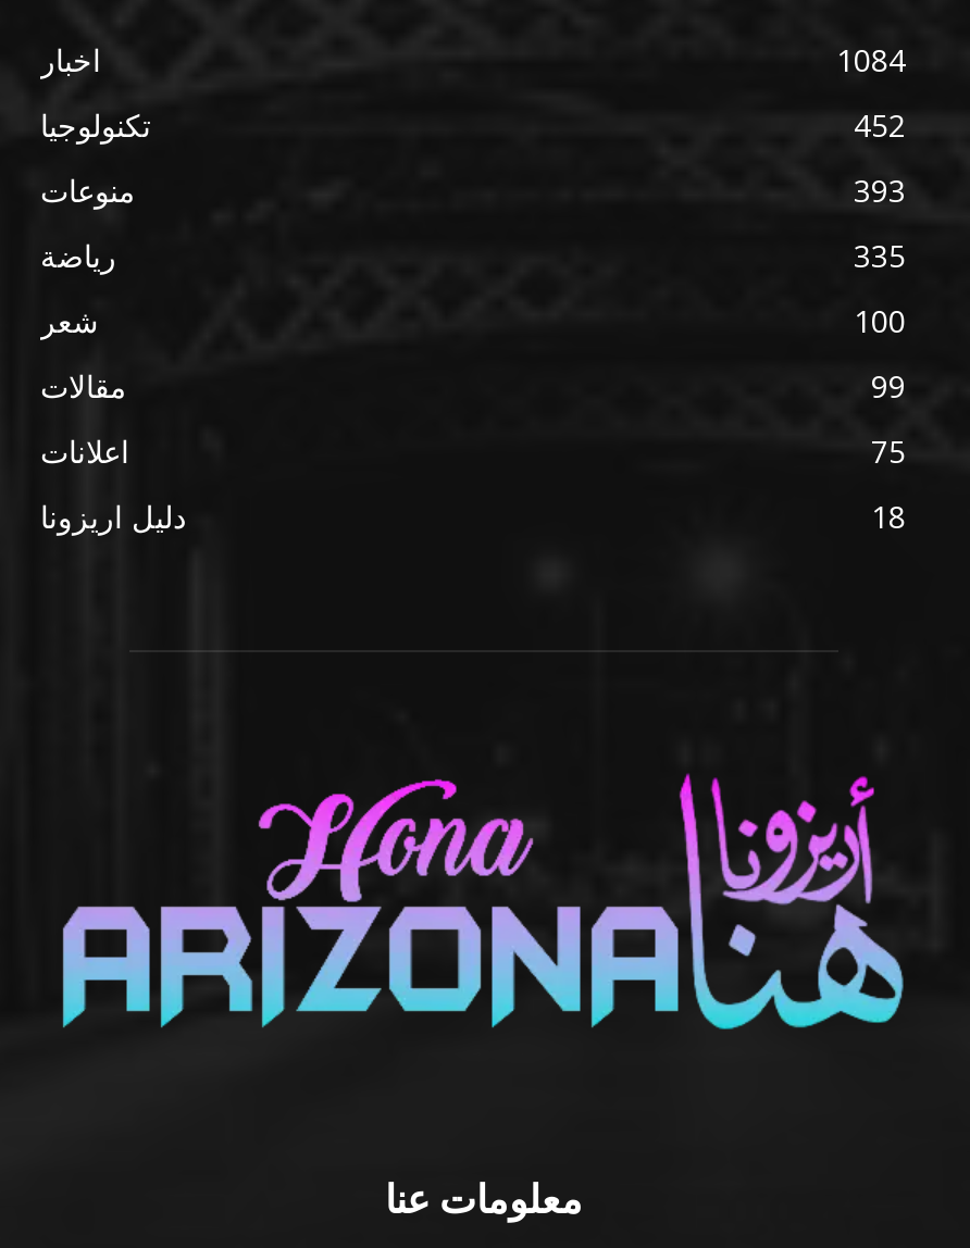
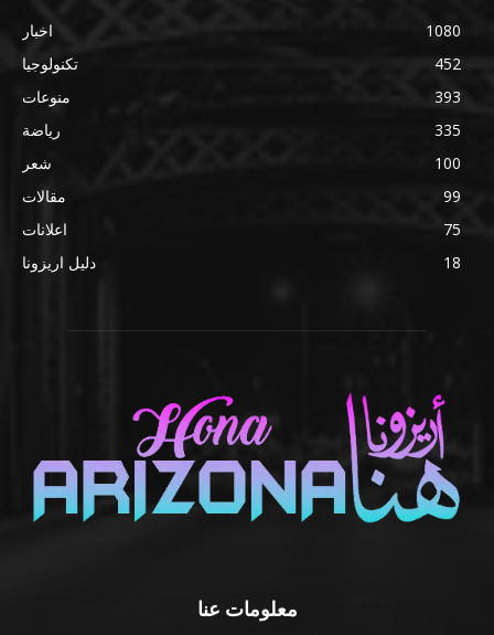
[836,39,906,81] 1084 -> [426,20,461,41] 1080

